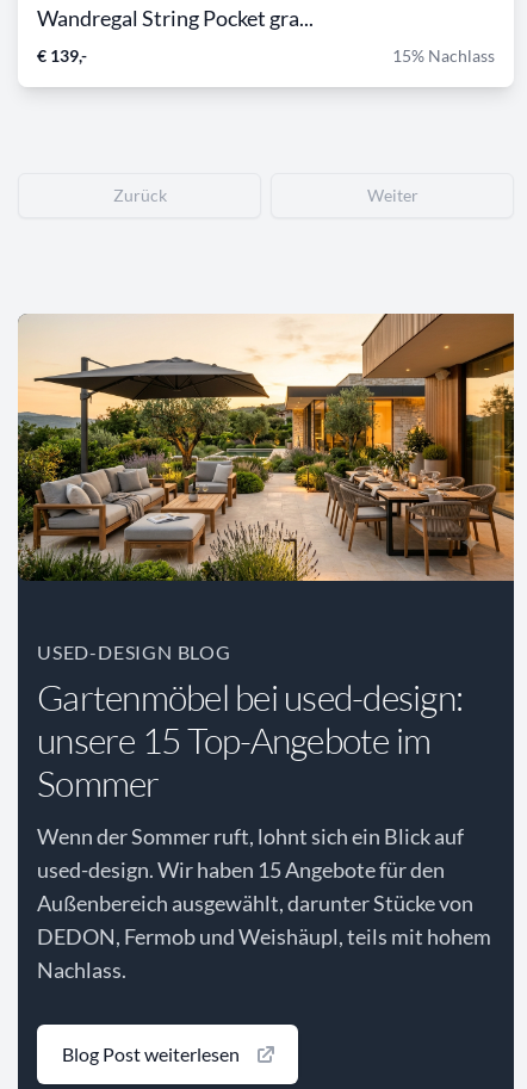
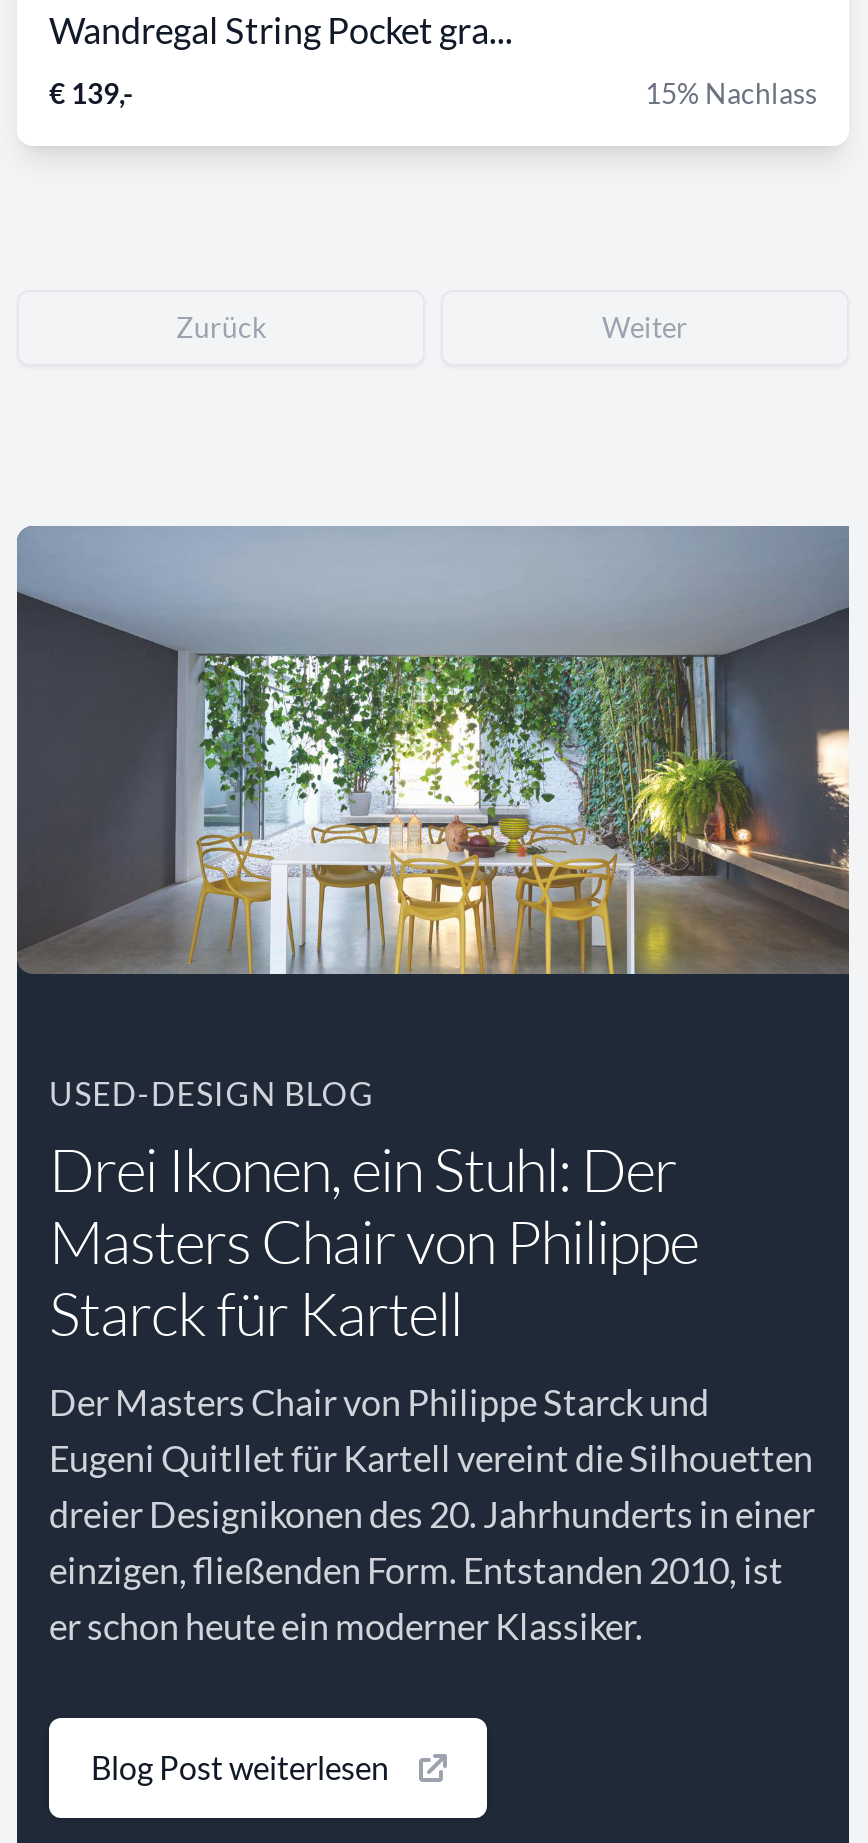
[18,313,515,581] [image] -> [15,524,851,976] [image]
[37,675,491,983] Gartenmöbel bei used-design: | unsere 15 Top-Angebote im | Sommer | Wenn der Sommer ruft, lohnt sich ein Blick auf | used-design. Wir haben 15 Angebote für den | Außenbereich ausgewählt, darunter Stücke von | DEDON, Fermob und Weishäupl, teils mit hohem | Nachlass. -> [49,1132,815,1648] Drei Ikonen, ein Stuhl: Der | Masters Chair von Philippe | Starck für Kartell | Der Masters Chair von Philippe Starck und | Eugeni Quitllet für Kartell vereint die Silhouetten | dreier Designikonen des 20. Jahrhunderts in einer | einzigen, fließenden Form. Entstanden 2010, ist | er schon heute ein moderner Klassiker.

